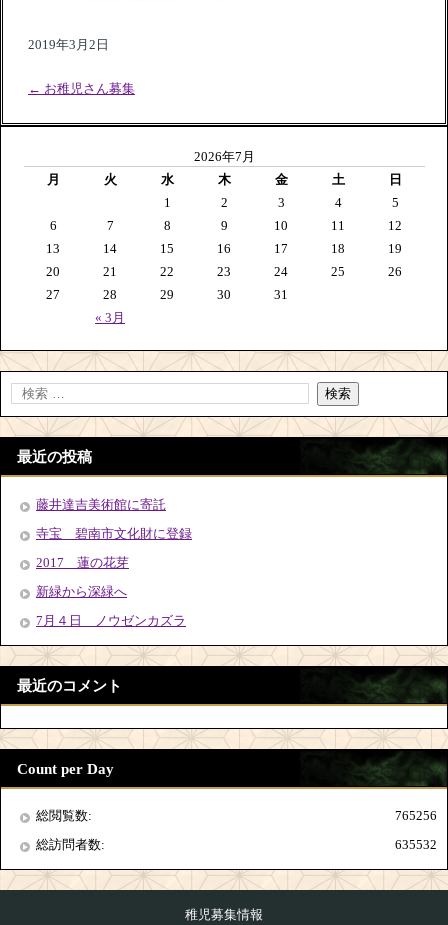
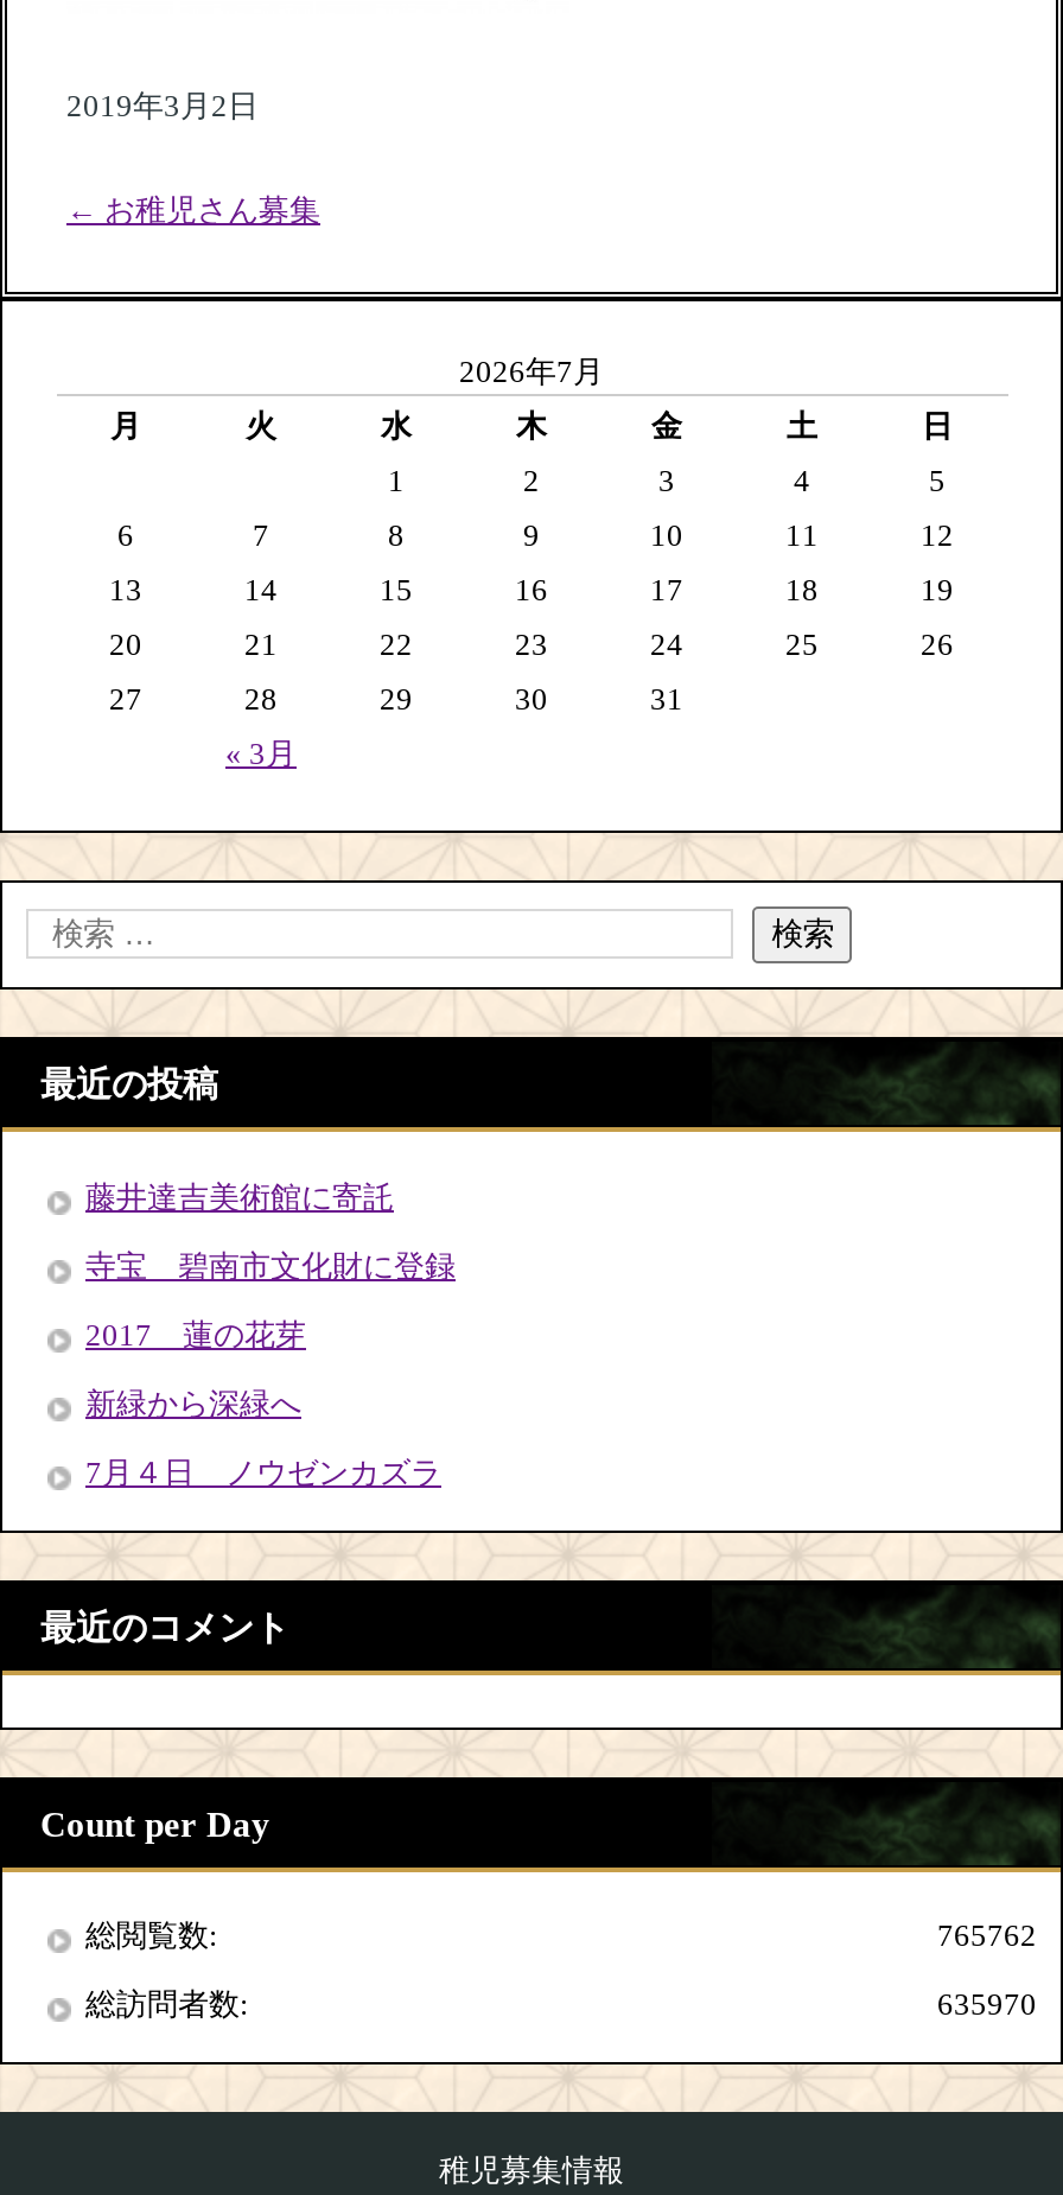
[395,808,437,823] 765256 -> [937,1919,1037,1954] 765762
[395,837,437,852] 635532 -> [937,1987,1037,2023] 635970

